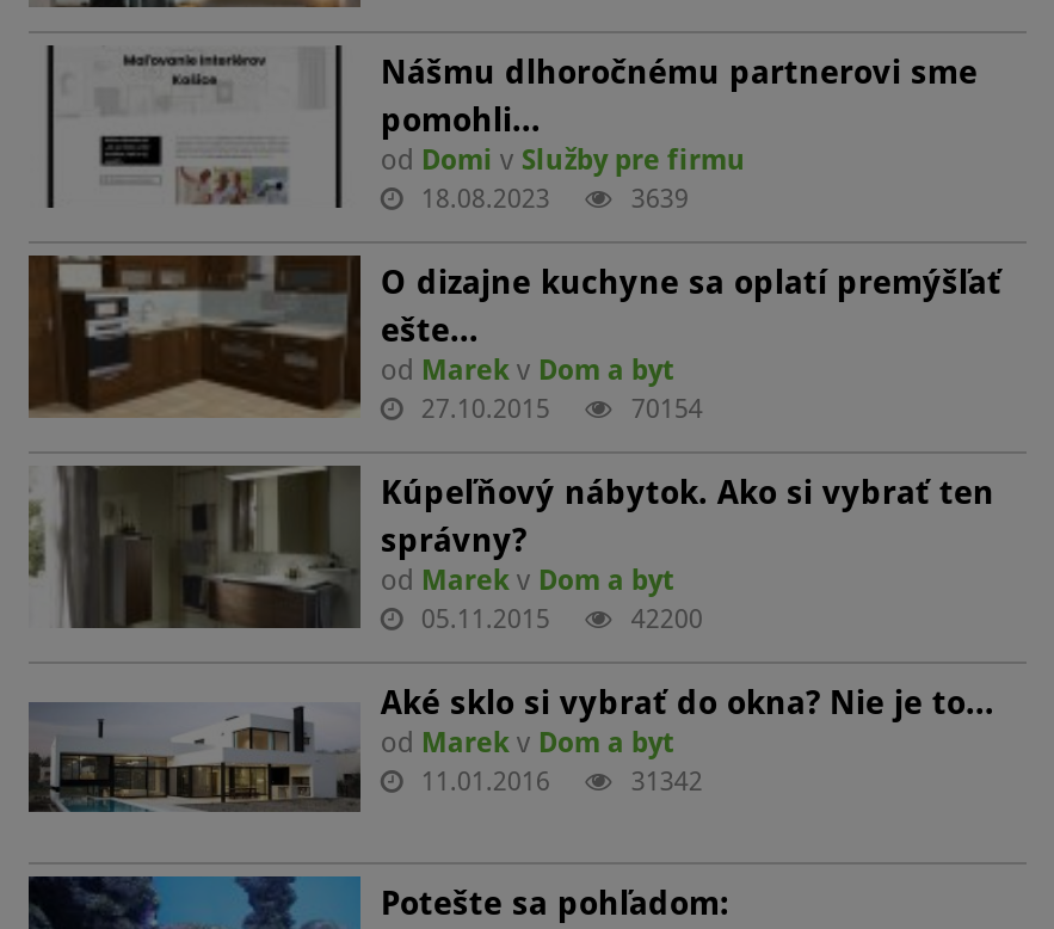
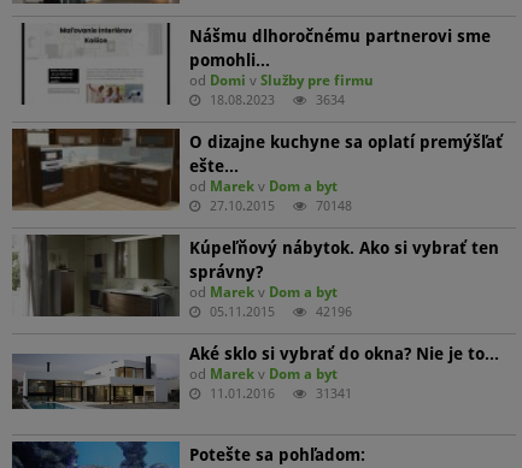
[631,184,688,215] 3639 -> [316,93,345,108] 3634
[631,394,703,425] 70154 -> [316,198,352,214] 70148
[631,604,703,635] 42200 -> [316,304,352,320] 42196
[631,766,703,797] 31342 -> [316,386,352,402] 31341

